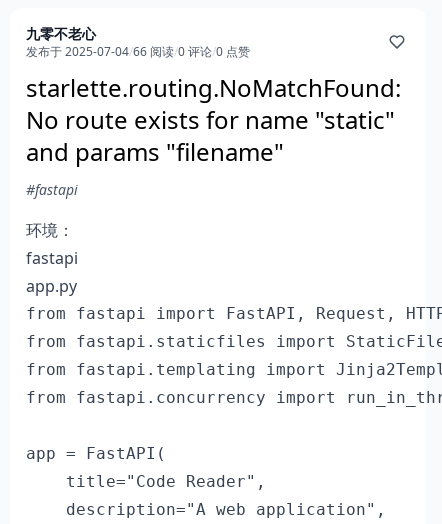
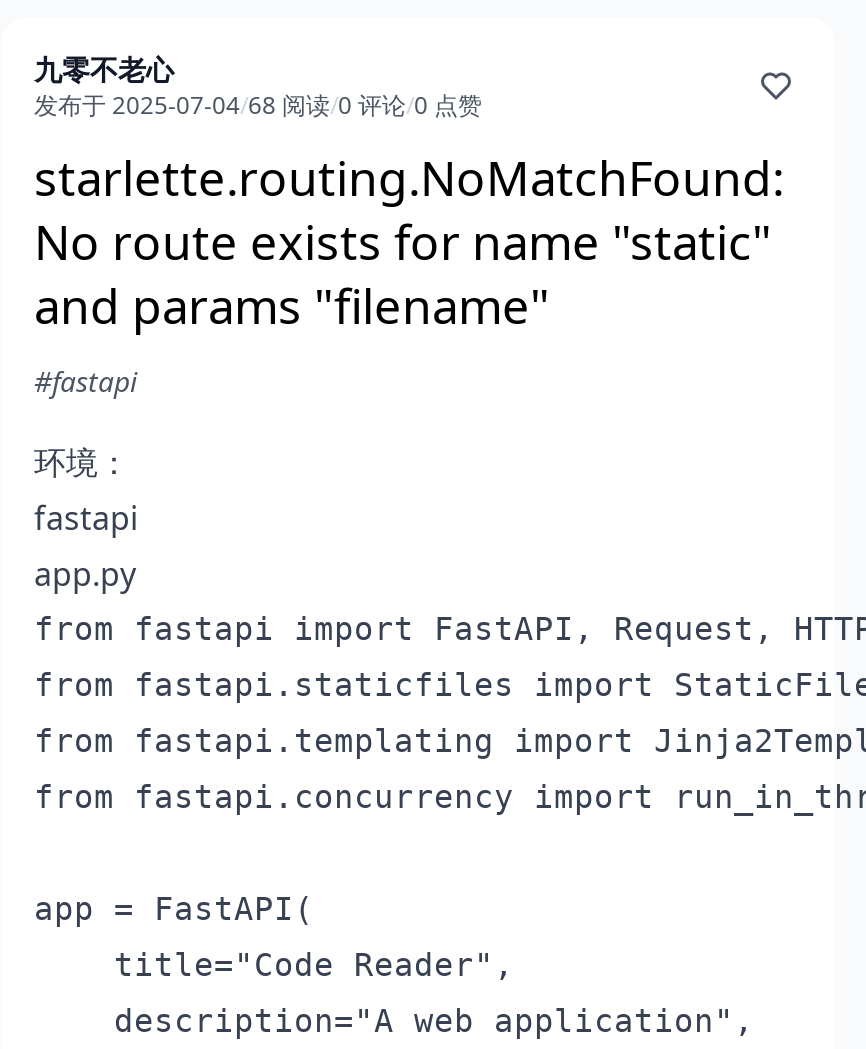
[26,43,250,60] 发布于 2025-07-04 / 66 阅读/ 0 评论/ 0 点赞 -> [34,88,482,122] 发布于 2025-07-04 / 68 阅读/ 0 评论/ 0 点赞

